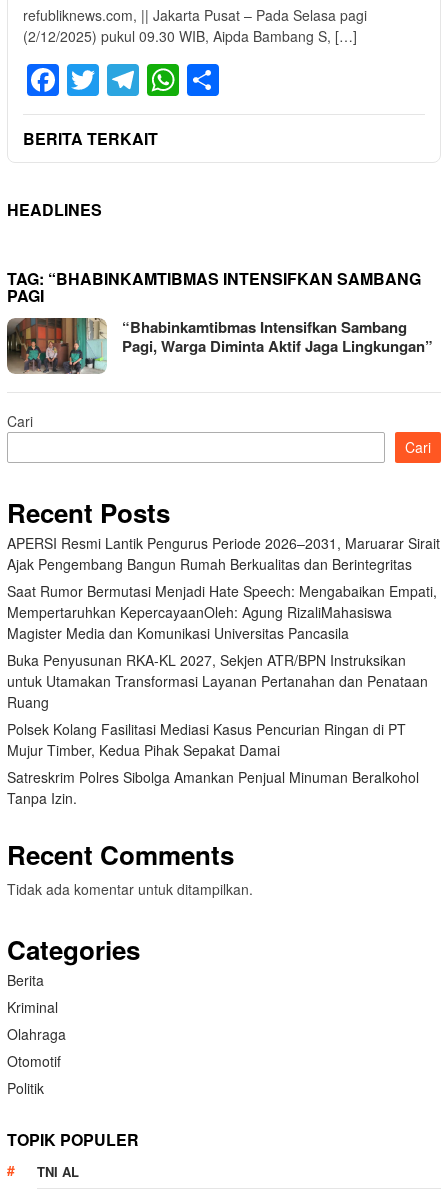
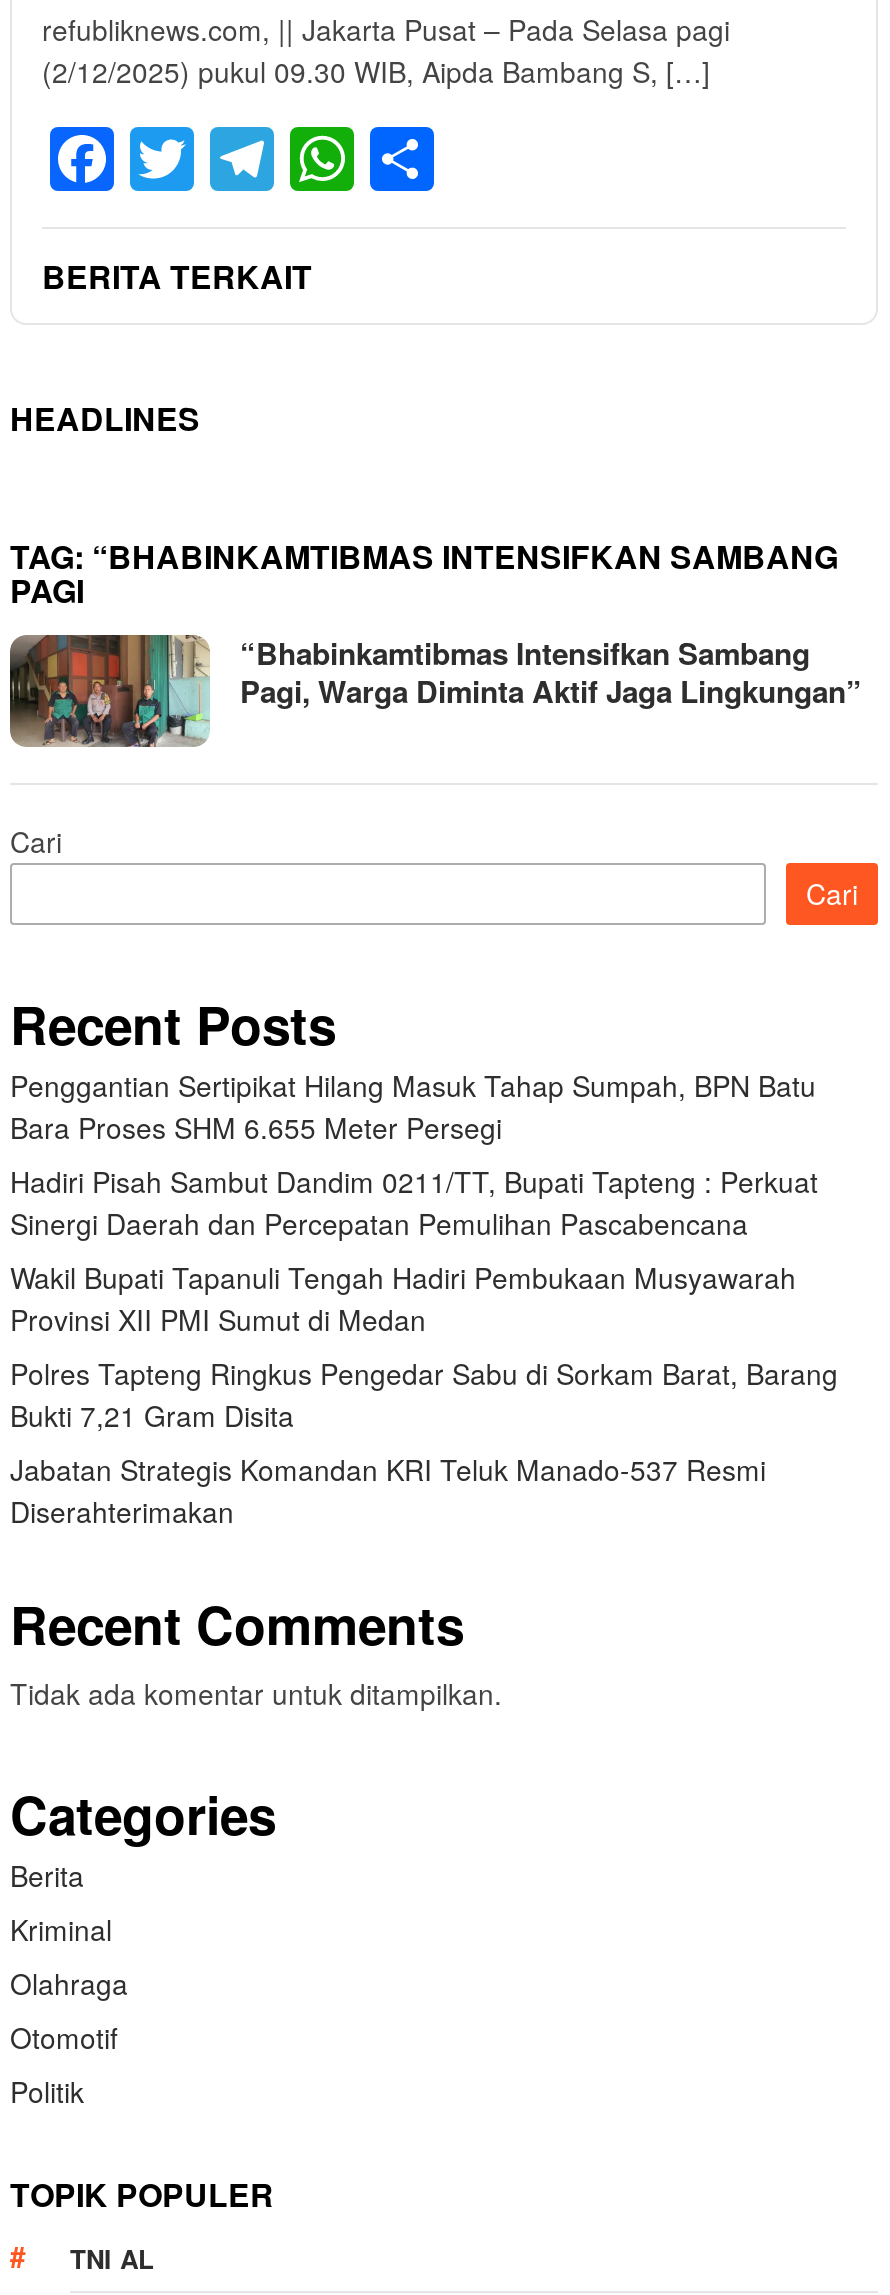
[7,533,440,808] APERSI Resmi Lantik Pengurus Periode 2026–2031, Maruarar Sirait | Ajak Pengembang Bangun Rumah Berkualitas dan Berintegritas | Saat Rumor Bermutasi Menjadi Hate Speech: Mengabaikan Empati, | Mempertaruhkan KepercayaanOleh: Agung RizaliMahasiswa | Magister Media dan Komunikasi Universitas Pancasila | Buka Penyusunan RKA-KL 2027, Sekjen ATR/BPN Instruksikan | untuk Utamakan Transformasi Layanan Pertanahan dan Penataan | Ruang | Polsek Kolang Fasilitasi Mediasi Kasus Pencurian Ringan di PT | Mujur Timber, Kedua Pihak Sepakat Damai | Satreskrim Polres Sibolga Amankan Penjual Minuman Beralkohol | Tanpa Izin. -> [10,1065,838,1531] Penggantian Sertipikat Hilang Masuk Tahap Sumpah, BPN Batu | Bara Proses SHM 6.655 Meter Persegi | Hadiri Pisah Sambut Dandim 0211/TT, Bupati Tapteng : Perkuat | Sinergi Daerah dan Percepatan Pemulihan Pascabencana | Wakil Bupati Tapanuli Tengah Hadiri Pembukaan Musyawarah | Provinsi XII PMI Sumut di Medan | Polres Tapteng Ringkus Pengedar Sabu di Sorkam Barat, Barang | Bukti 7,21 Gram Disita | Jabatan Strategis Komandan KRI Teluk Manado-537 Resmi | Diserahterimakan

